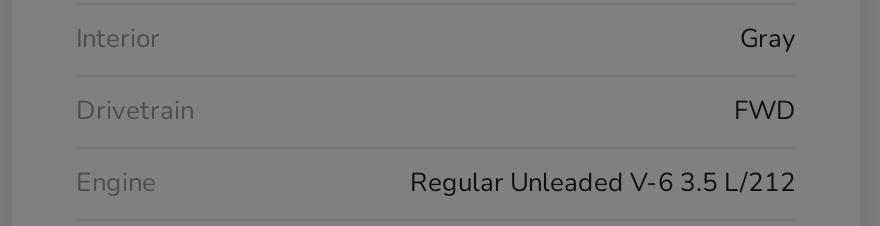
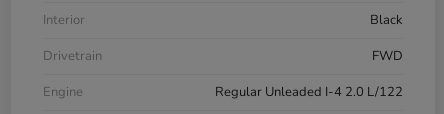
[740,21,796,57] Gray -> [370,11,403,29] Black
[410,165,796,201] Regular Unleaded V-6 3.5 L/212 -> [215,83,403,101] Regular Unleaded I-4 2.0 L/122

